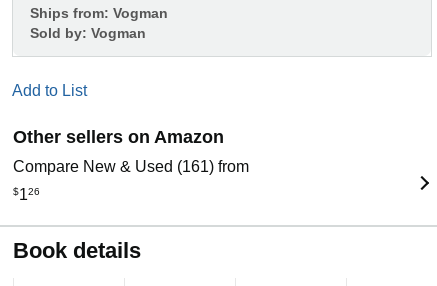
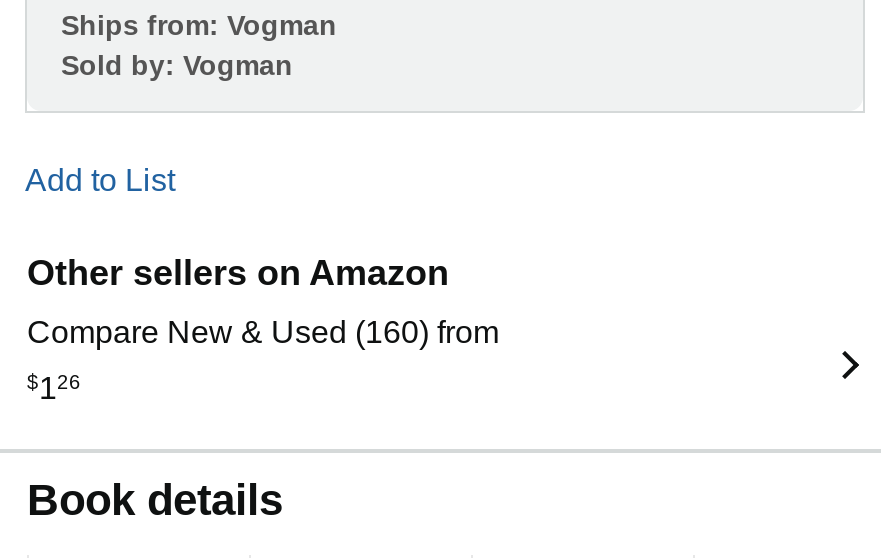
[13,158,249,175] Compare New & Used (161) from -> [27,315,499,349] Compare New & Used (160) from

